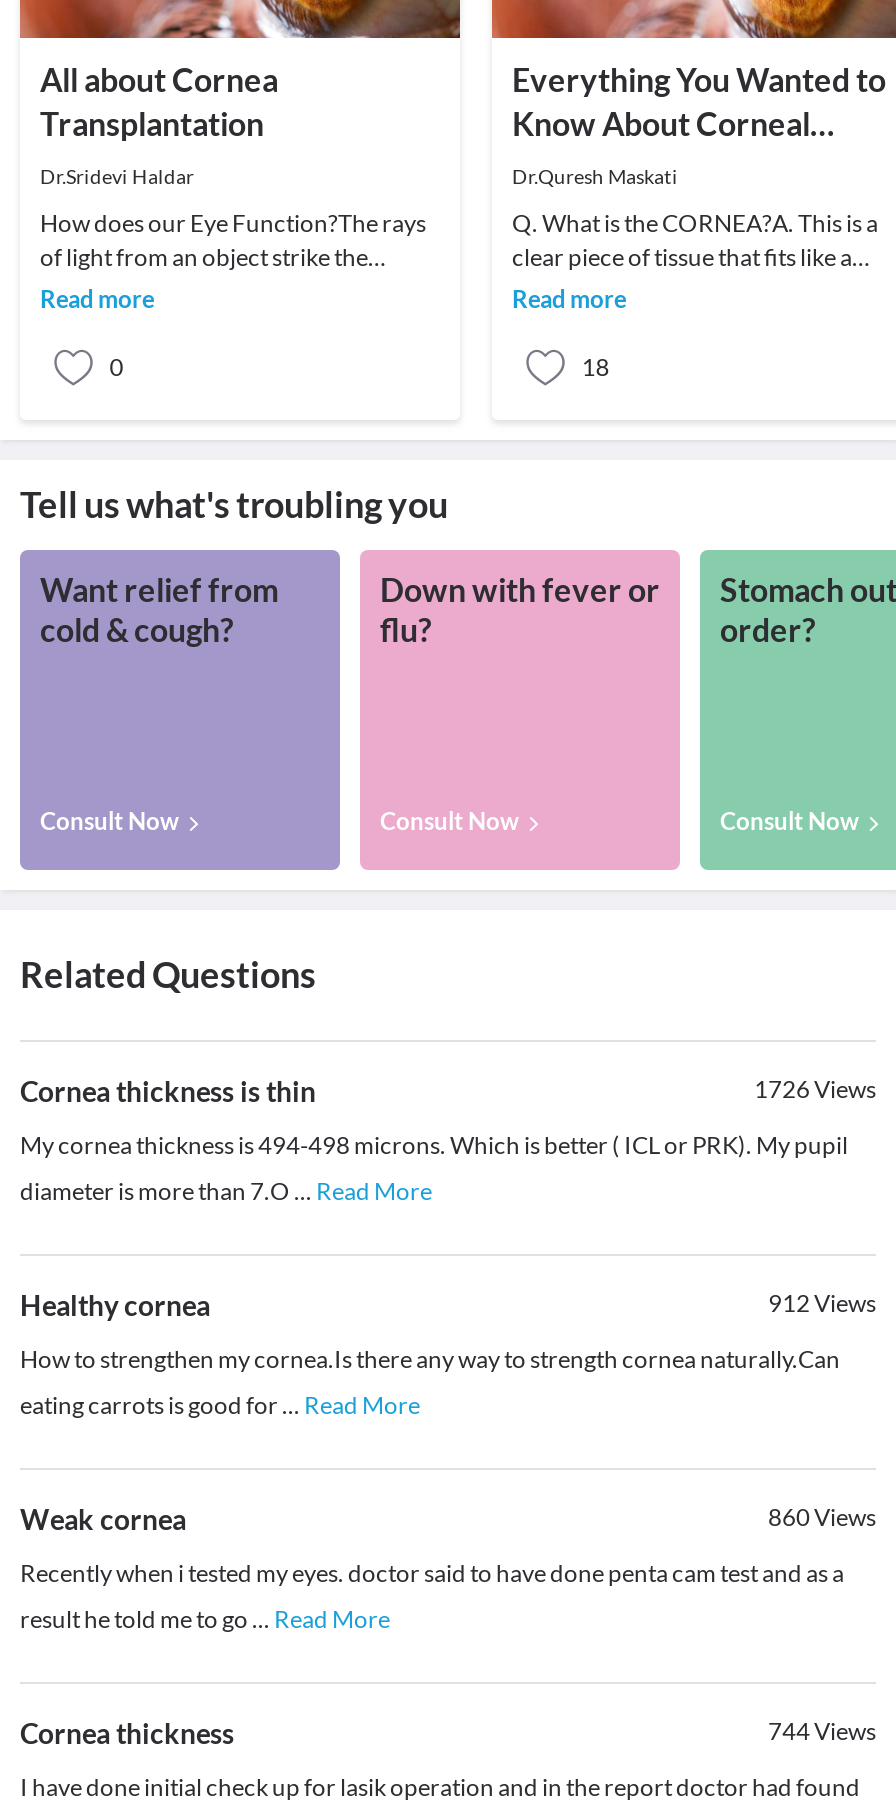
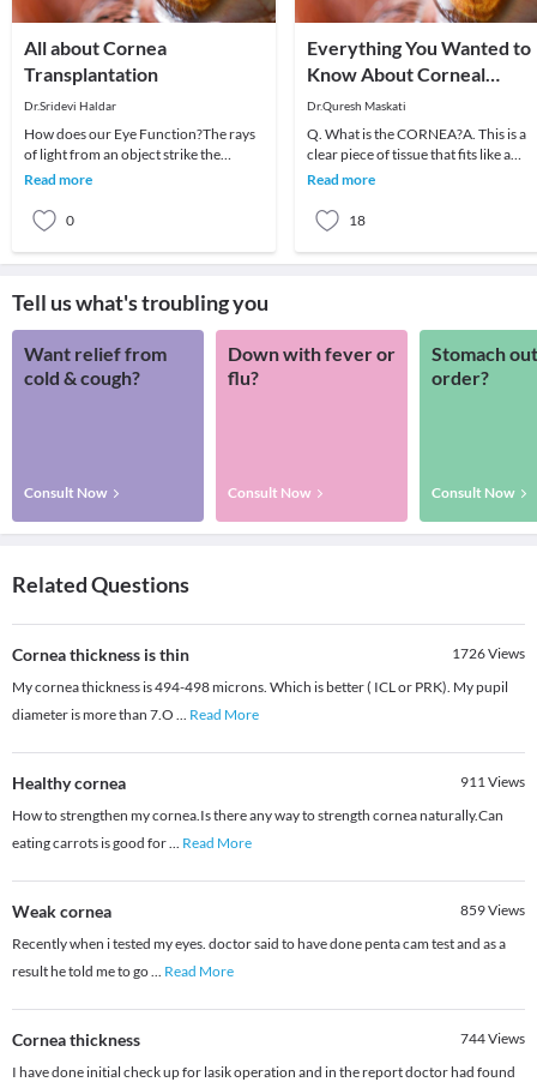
[768,1289,876,1319] 912Views -> [460,773,525,791] 911Views
[768,1503,876,1533] 860Views -> [460,901,525,919] 859Views

